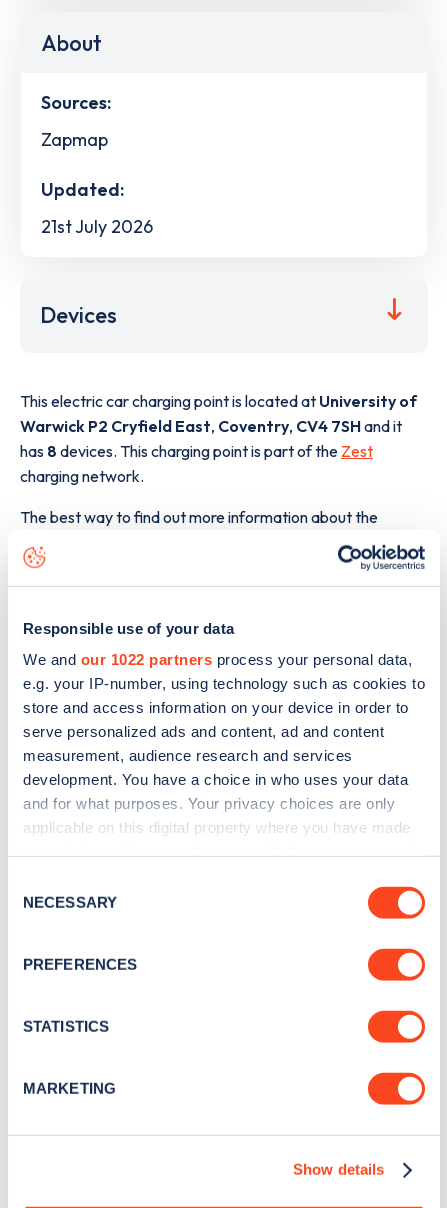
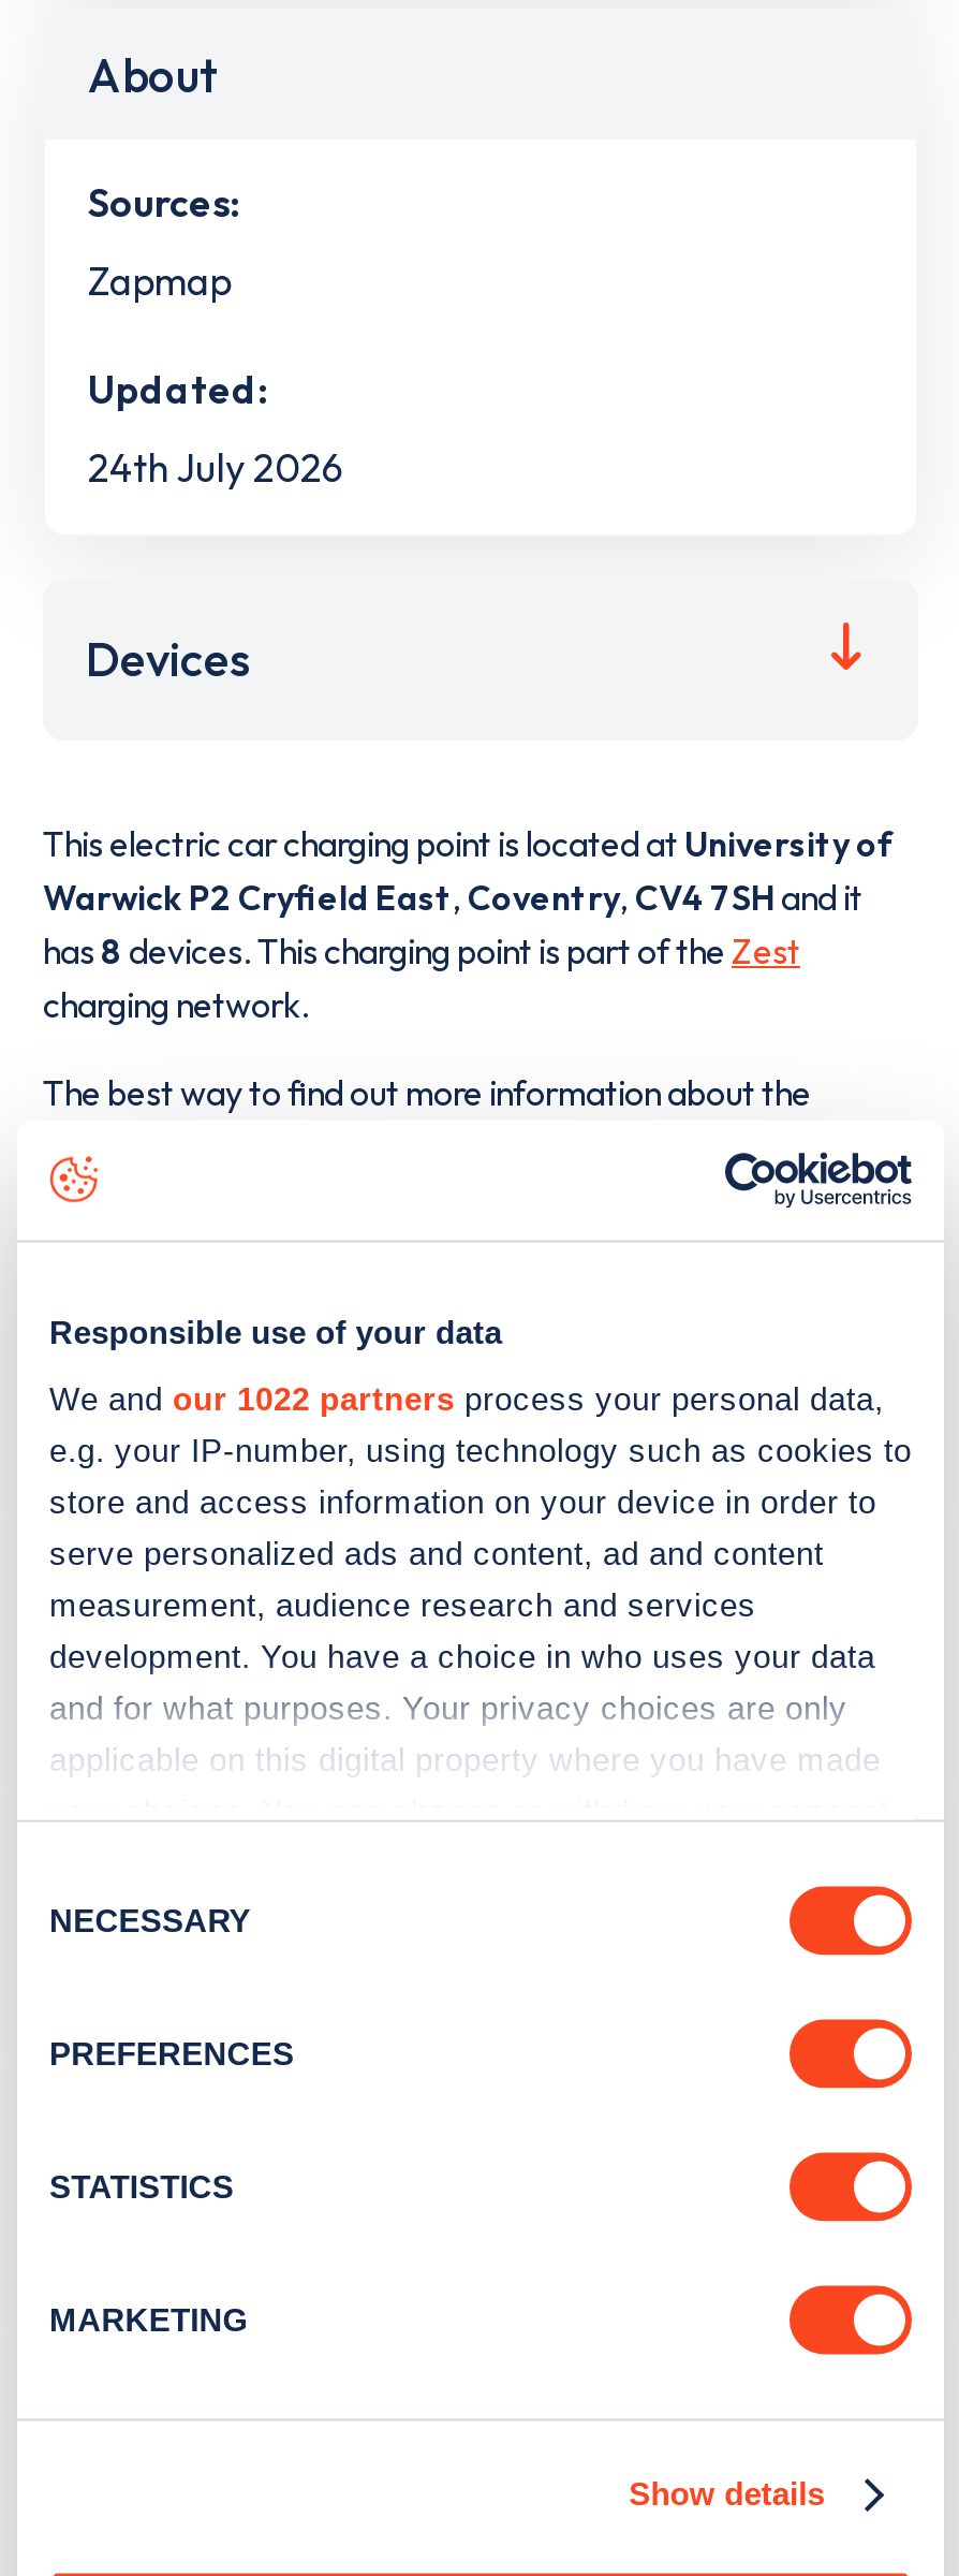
[41,215,153,238] 21st July 2026 -> [88,444,343,493] 24th July 2026

